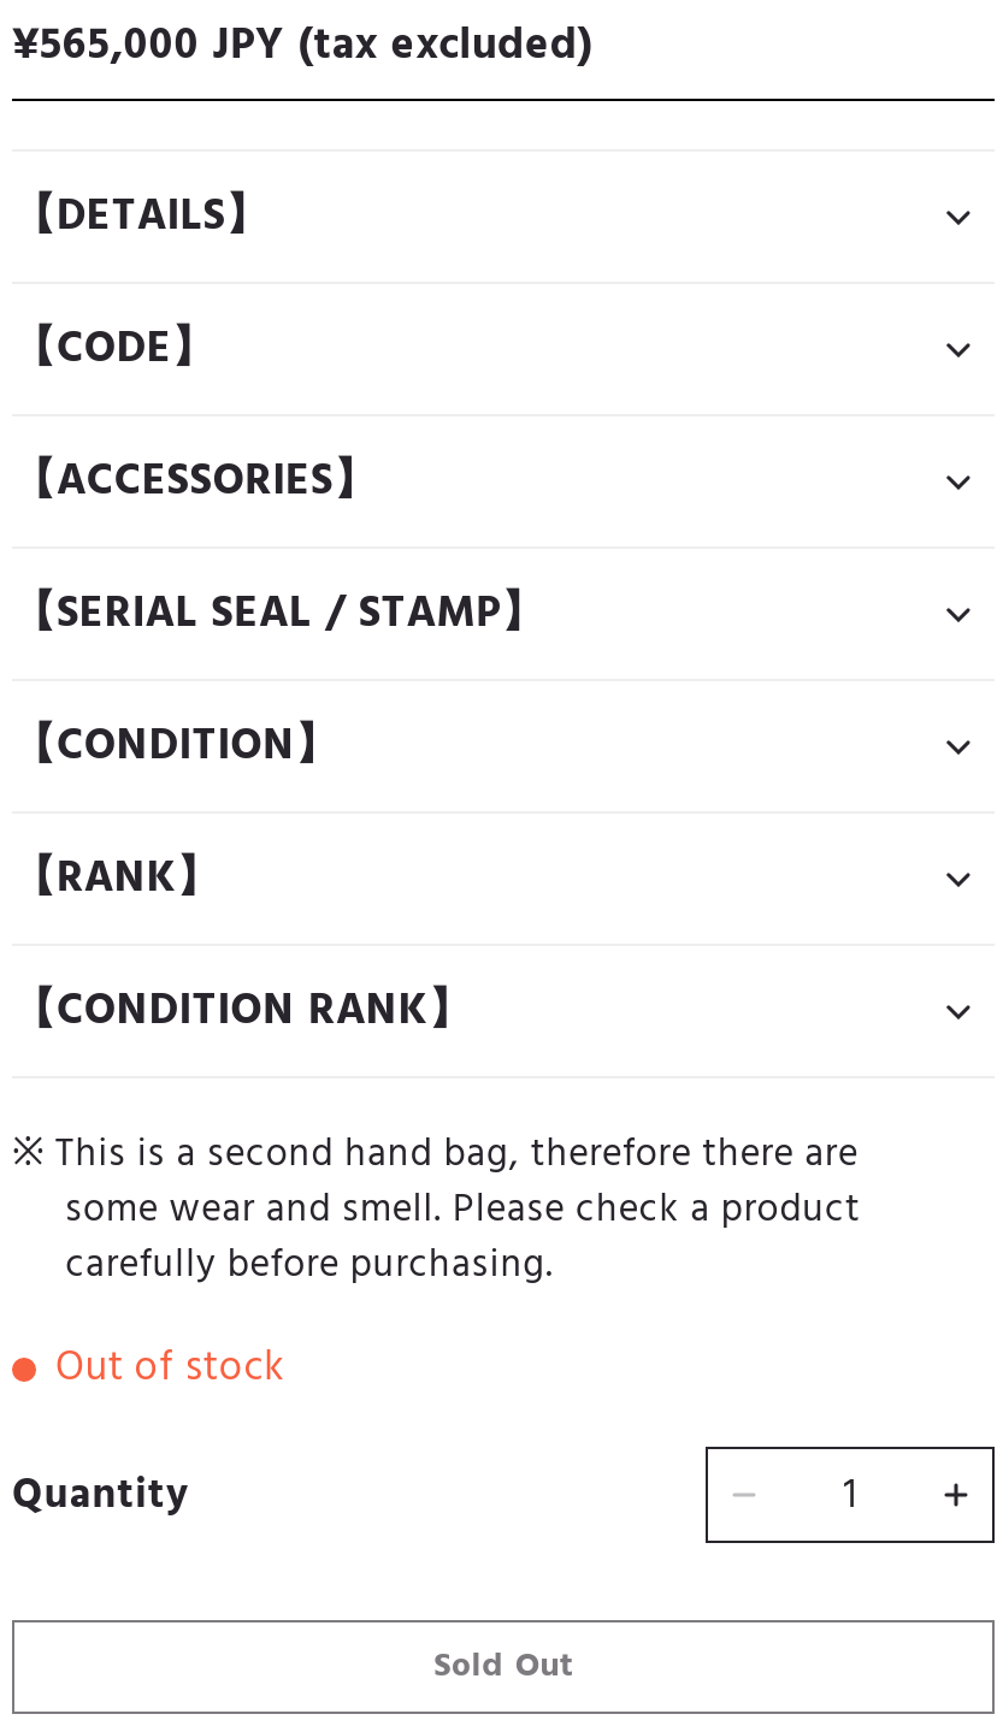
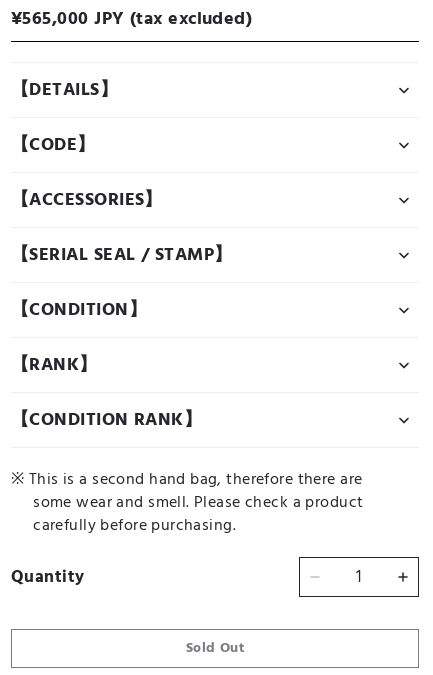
[55,1340,284,1397] Out of stock -> none

